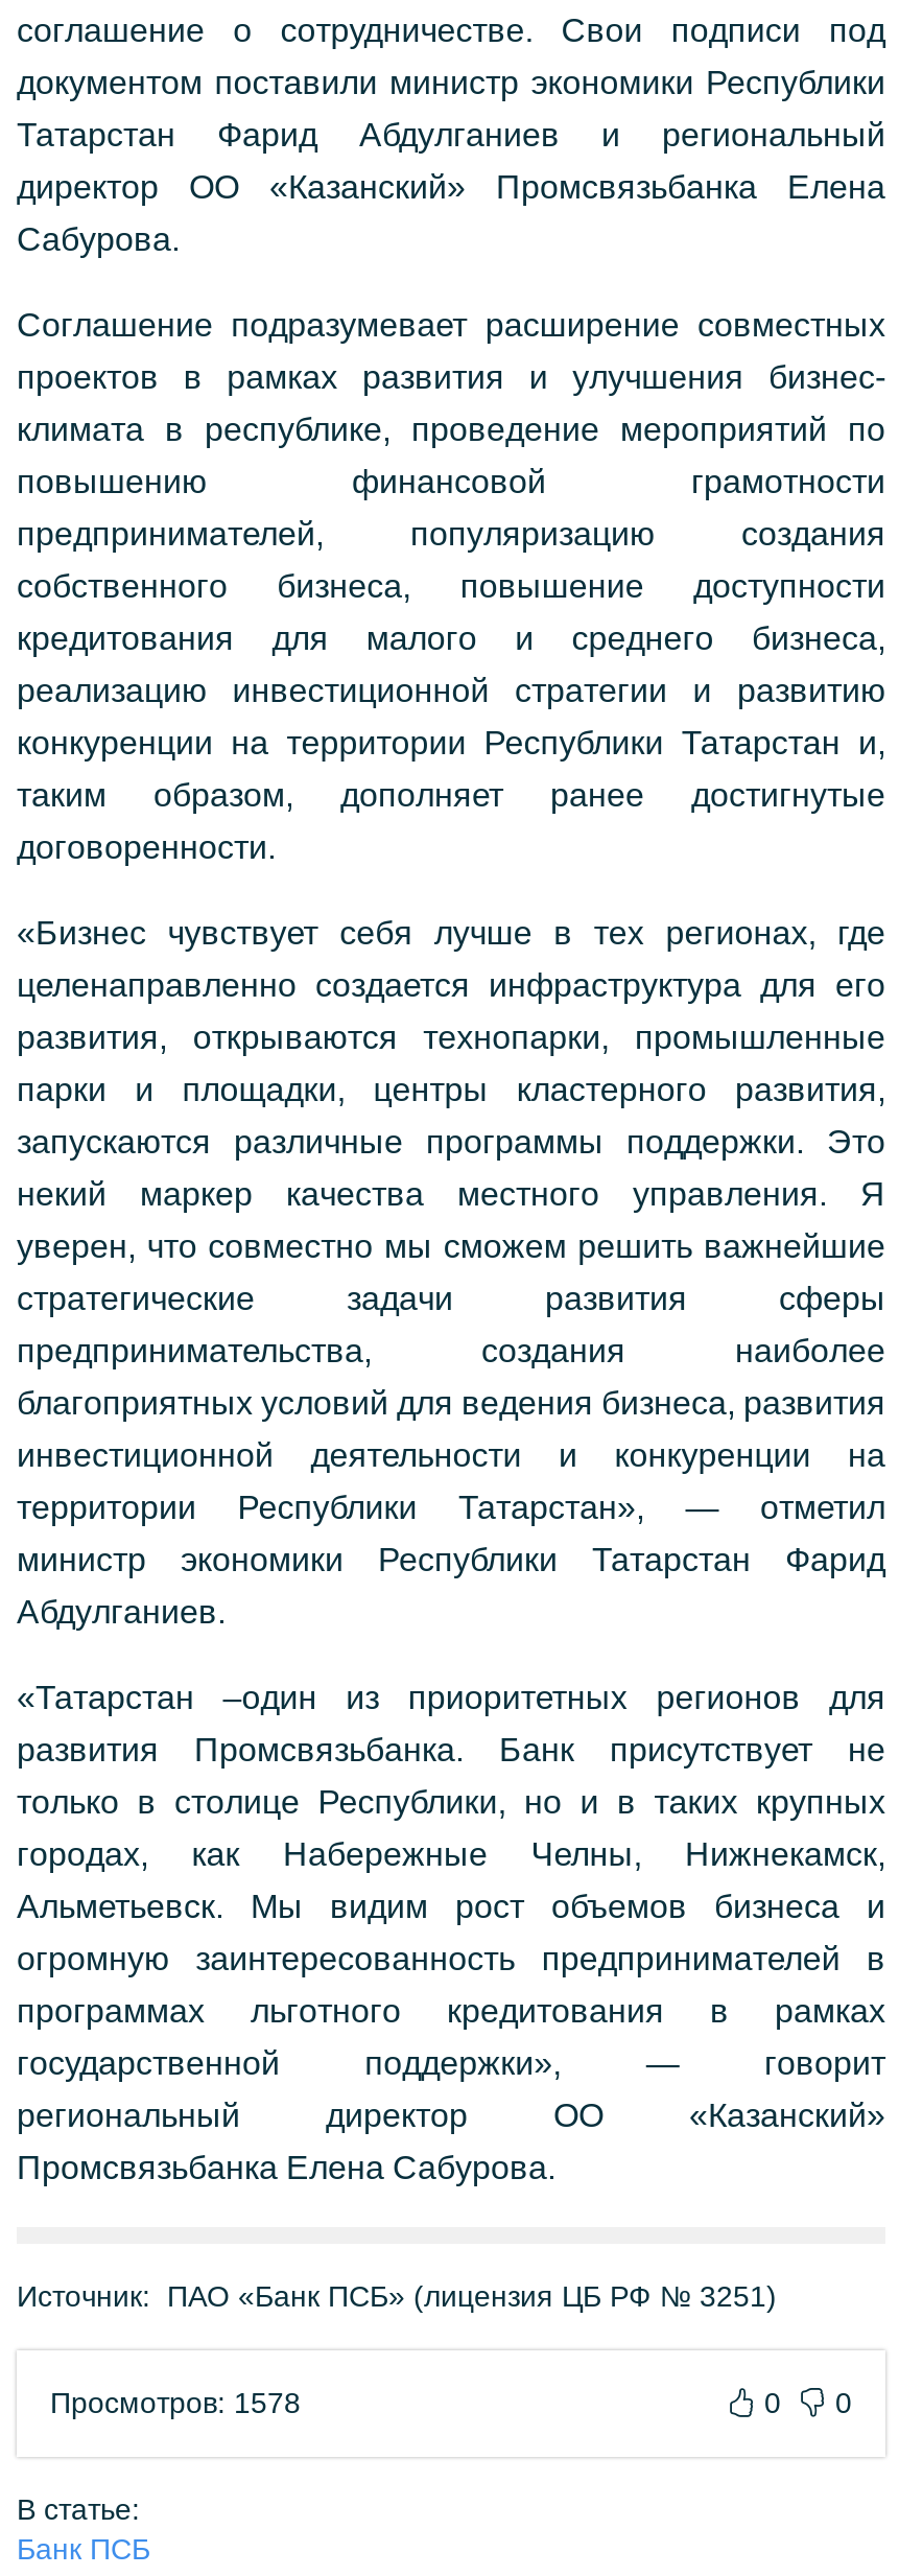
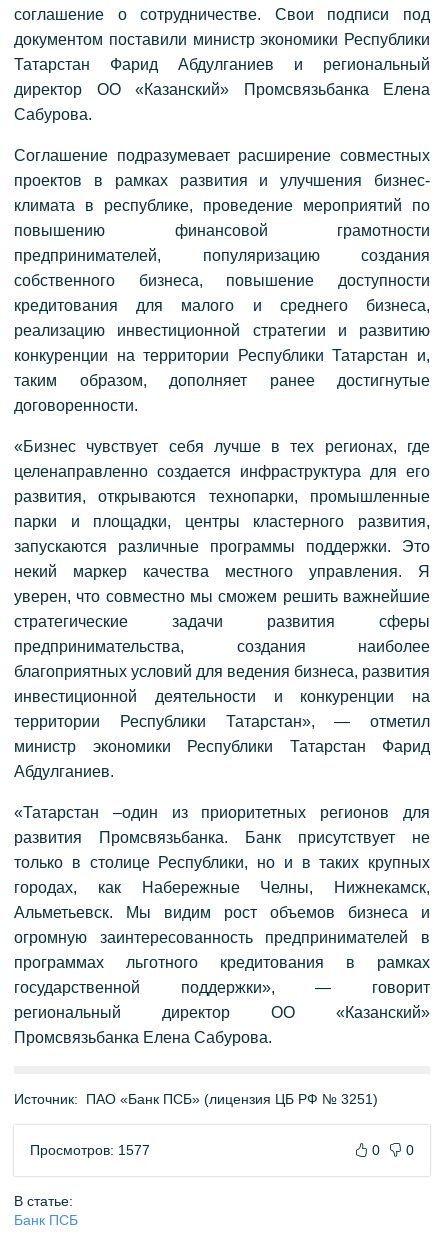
[50,2386,301,2419] Просмотров: 1578 -> [30,1142,150,1158] Просмотров: 1577

